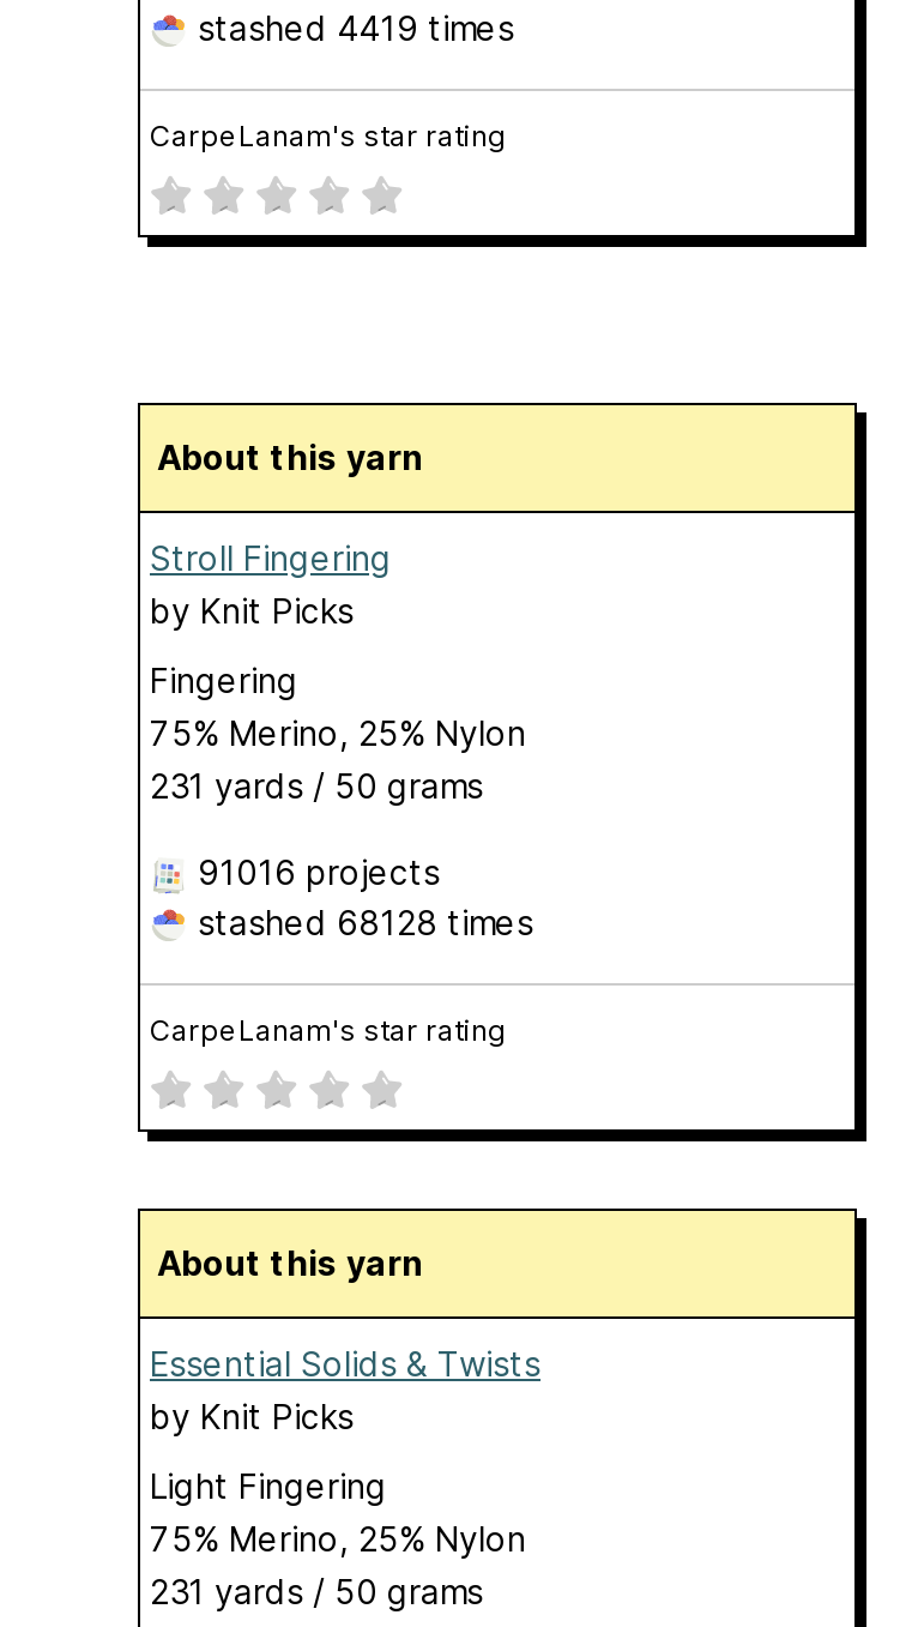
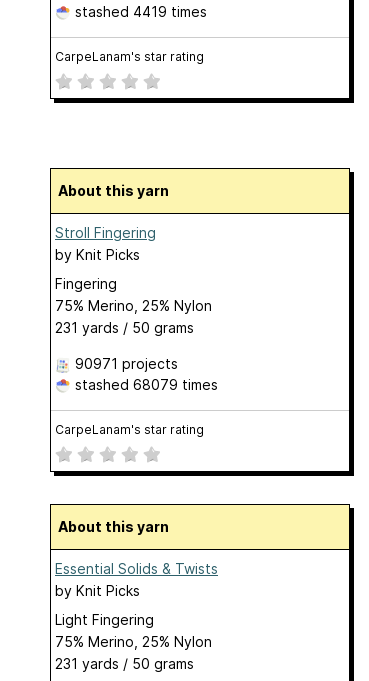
[198,850,440,891] 91016 projects -> [75,354,178,371] 90971 projects
[188,900,533,941] stashed 68128 times -> [71,375,218,392] stashed 68079 times

